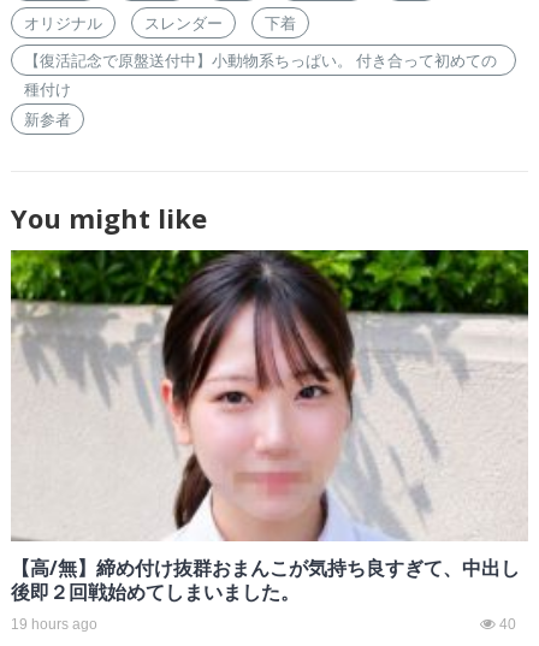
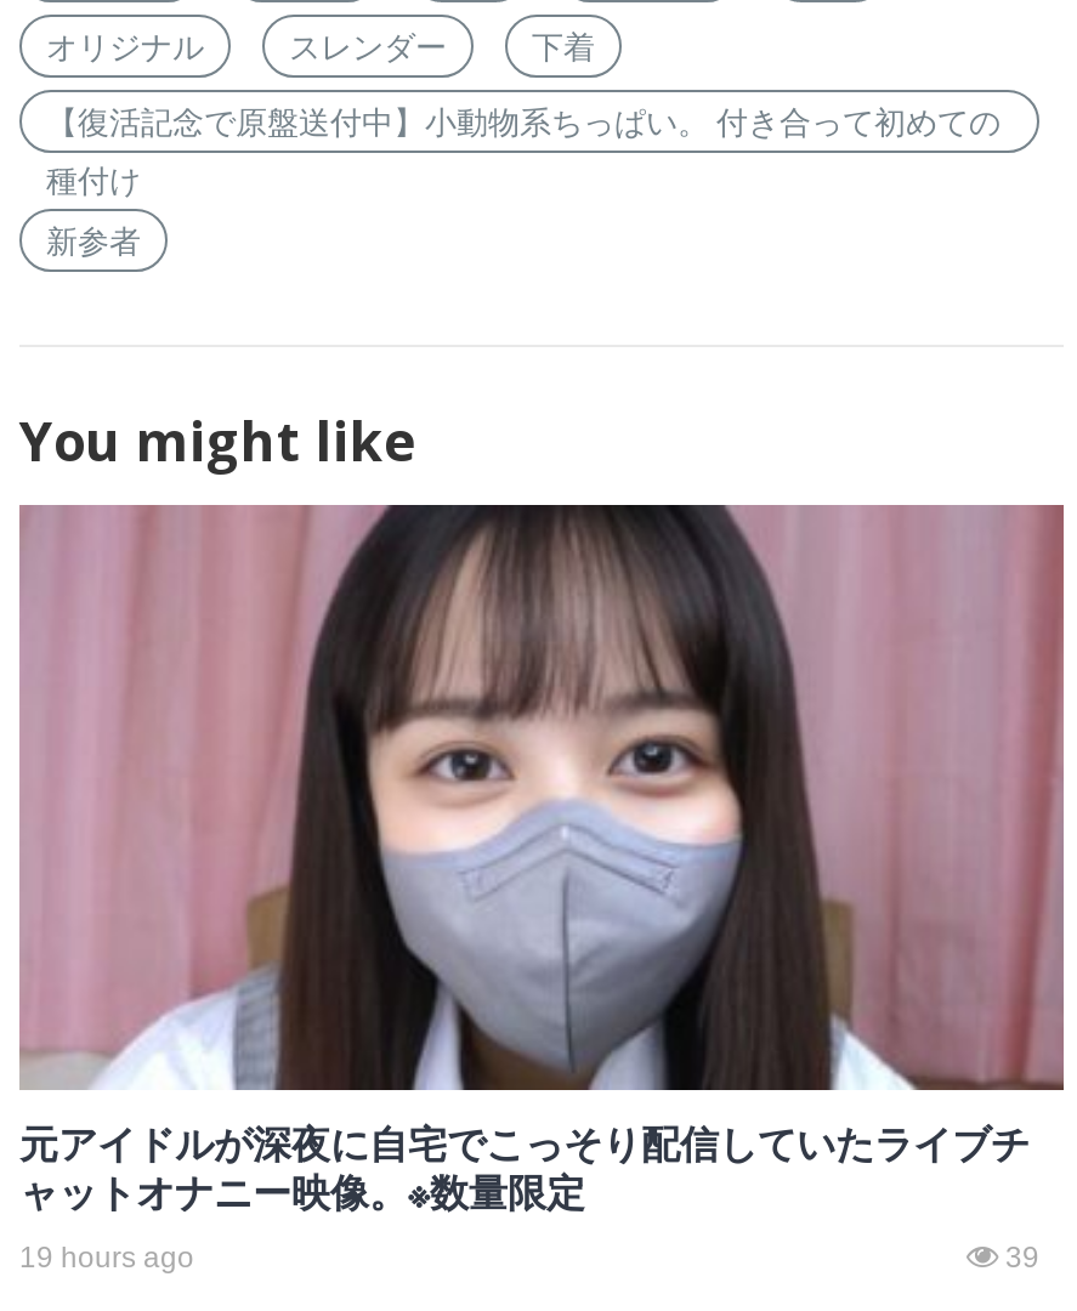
[10,249,529,605] [image] | 【高/無】締め付け抜群おまんこが気持ち良すぎて、中出し | 後即２回戦始めてしまいました。 -> [17,503,1066,1220] [image] | 元アイドルが深夜に自宅でこっそり配信していたライブチ | ャットオナニー映像。※数量限定
[499,616,516,633] 40 -> [1005,1242,1039,1276] 39

